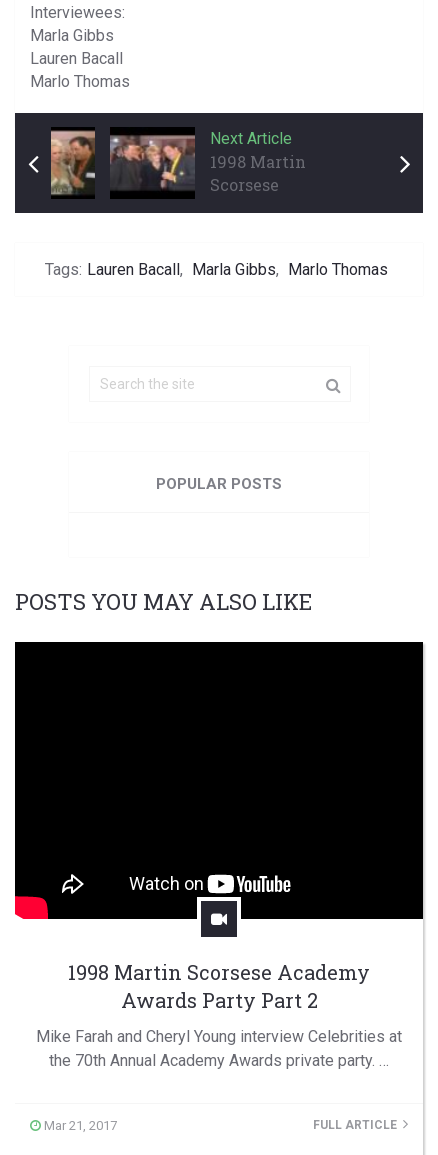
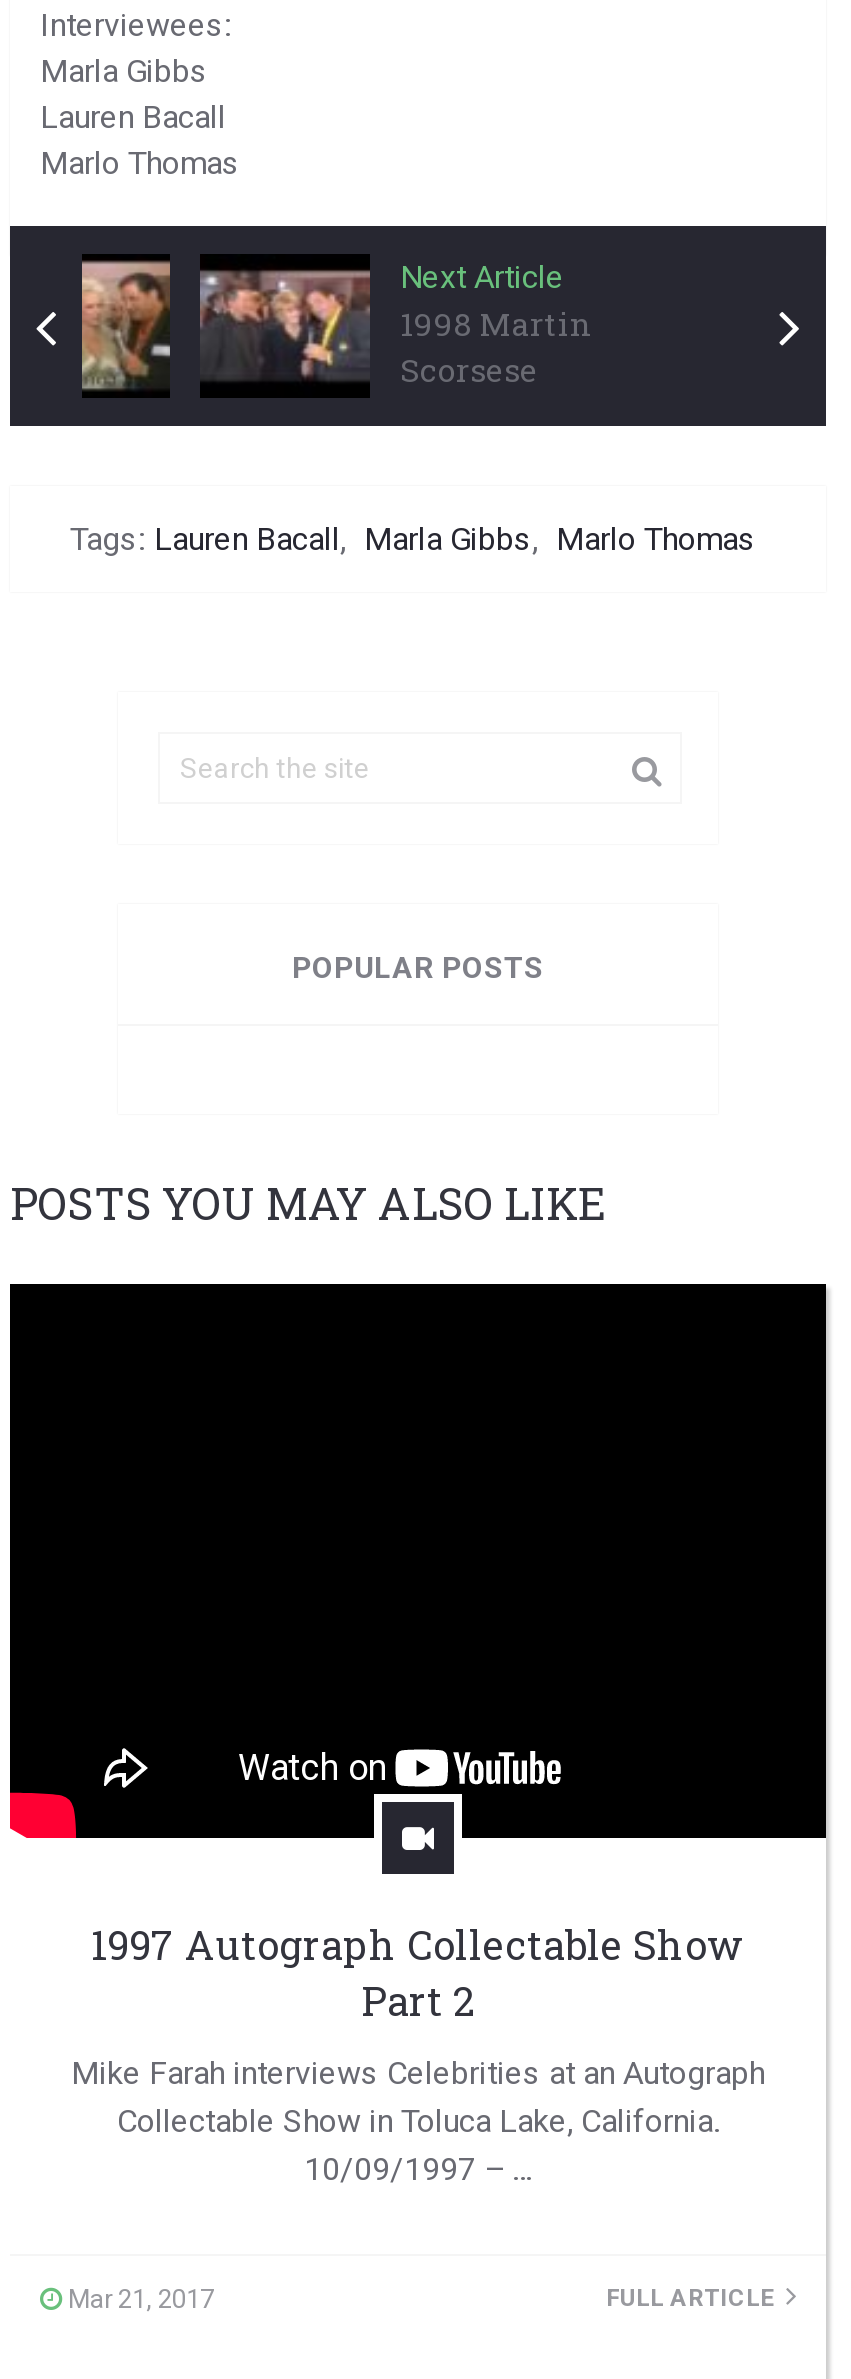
[68,959,370,1013] 1998 Martin Scorsese Academy | Awards Party Part 2 -> [91,1918,745,2026] 1997 Autograph Collectable Show | Part 2
[36,1027,402,1070] Mike Farah and Cheryl Young interview Celebrities at | the 70th Annual Academy Awards private party. … -> [71,2054,765,2188] Mike Farah interviews Celebrities at an Autograph | Collectable Show in Toluca Lake, California. | 10/09/1997 – …

